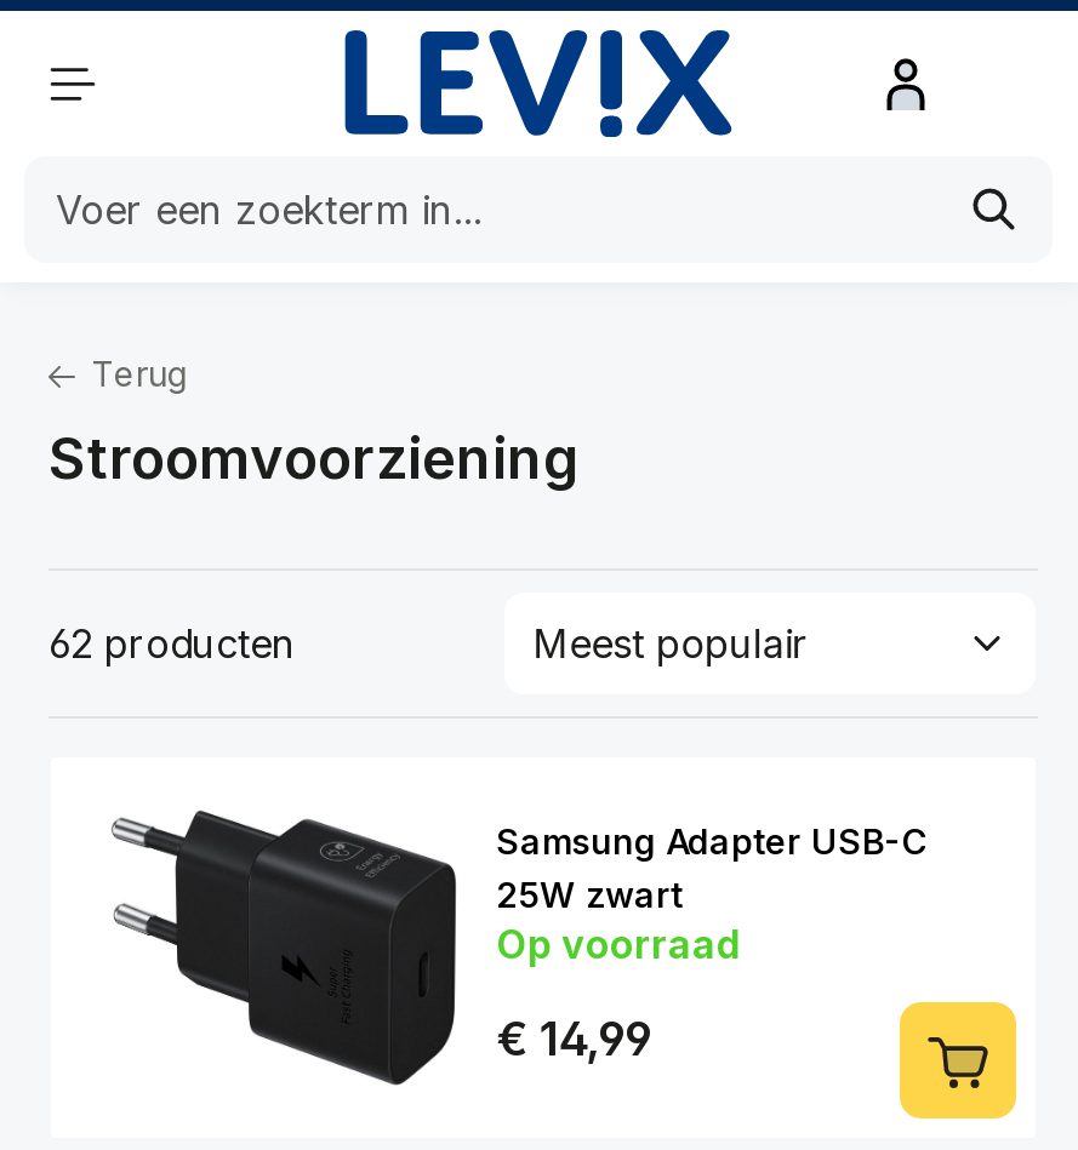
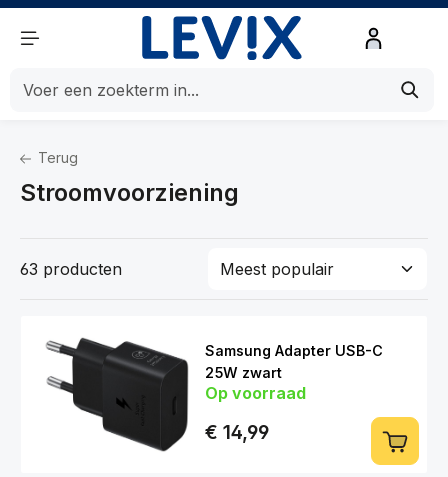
[49,620,296,668] 62 producten -> [20,259,122,279] 63 producten

